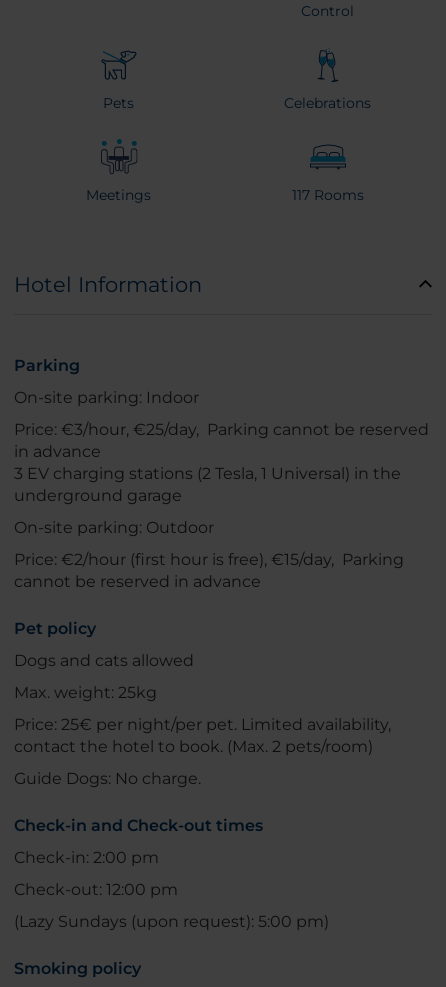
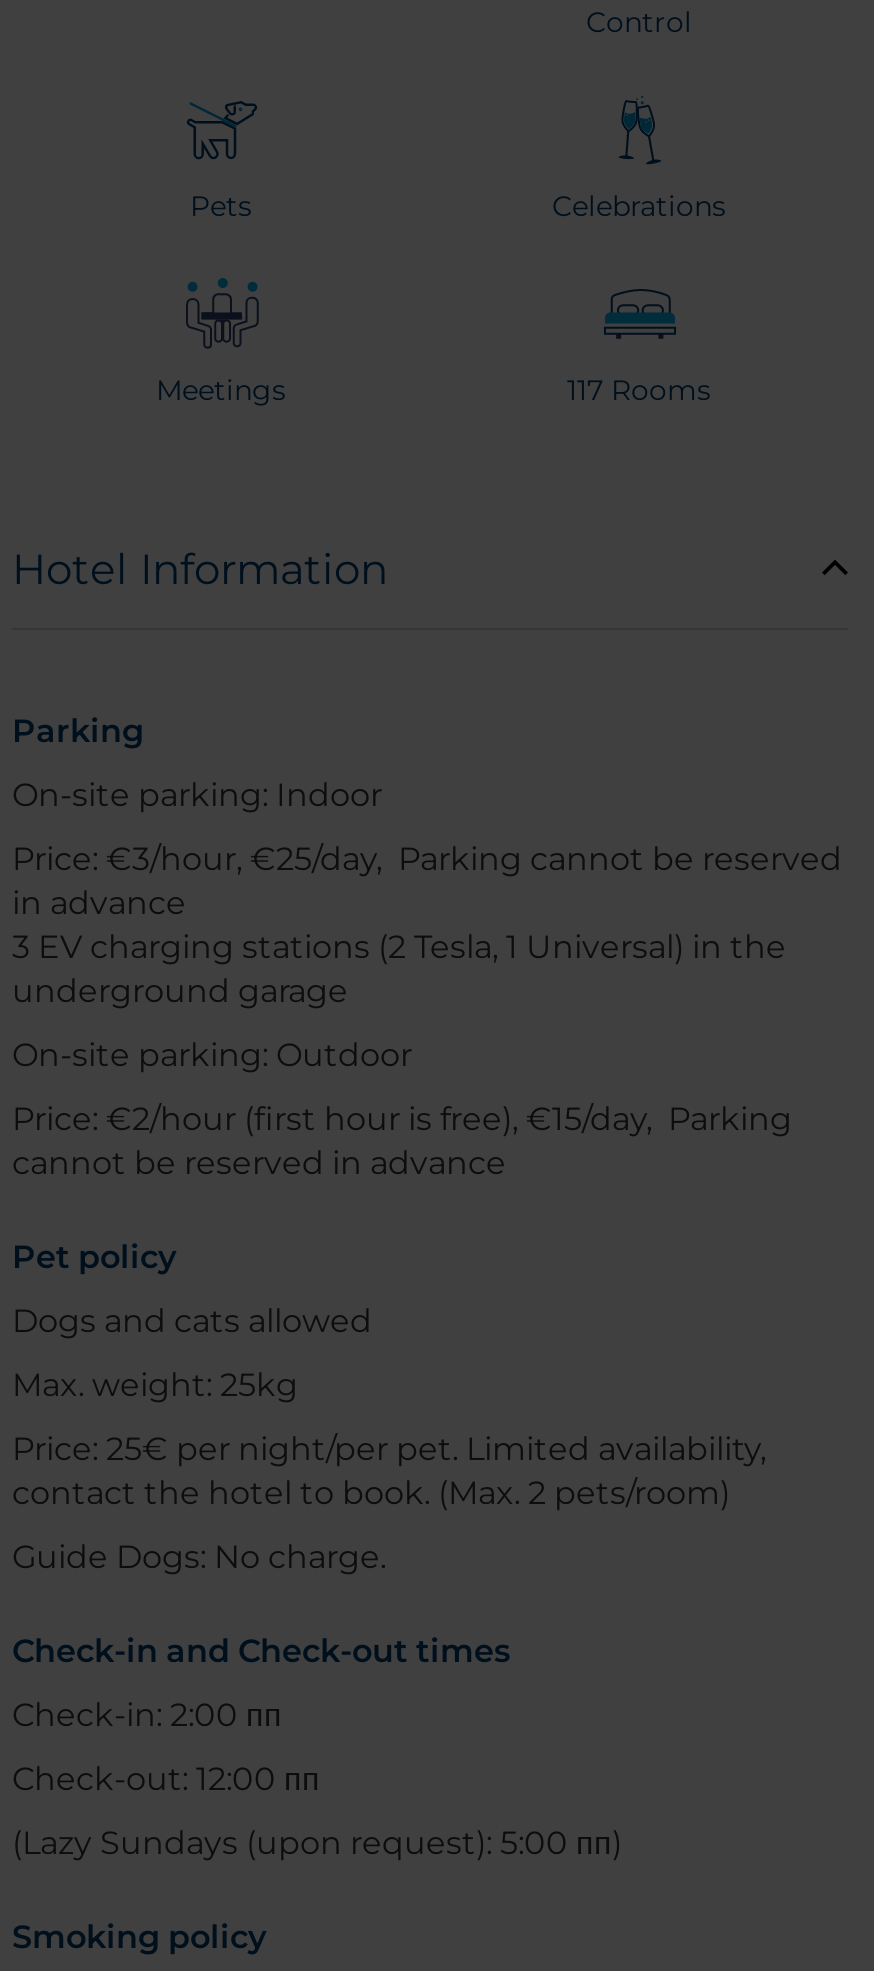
[14,848,159,867] Check-in: 2:00 pm -> [12,1696,282,1734] Check-in: 2:00 пп
[14,880,178,899] Check-out: 12:00 pm -> [12,1760,320,1798] Check-out: 12:00 пп
[14,912,329,931] (Lazy Sundays (upon request): 5:00 pm) -> [12,1824,622,1862] (Lazy Sundays (upon request): 5:00 пп)

